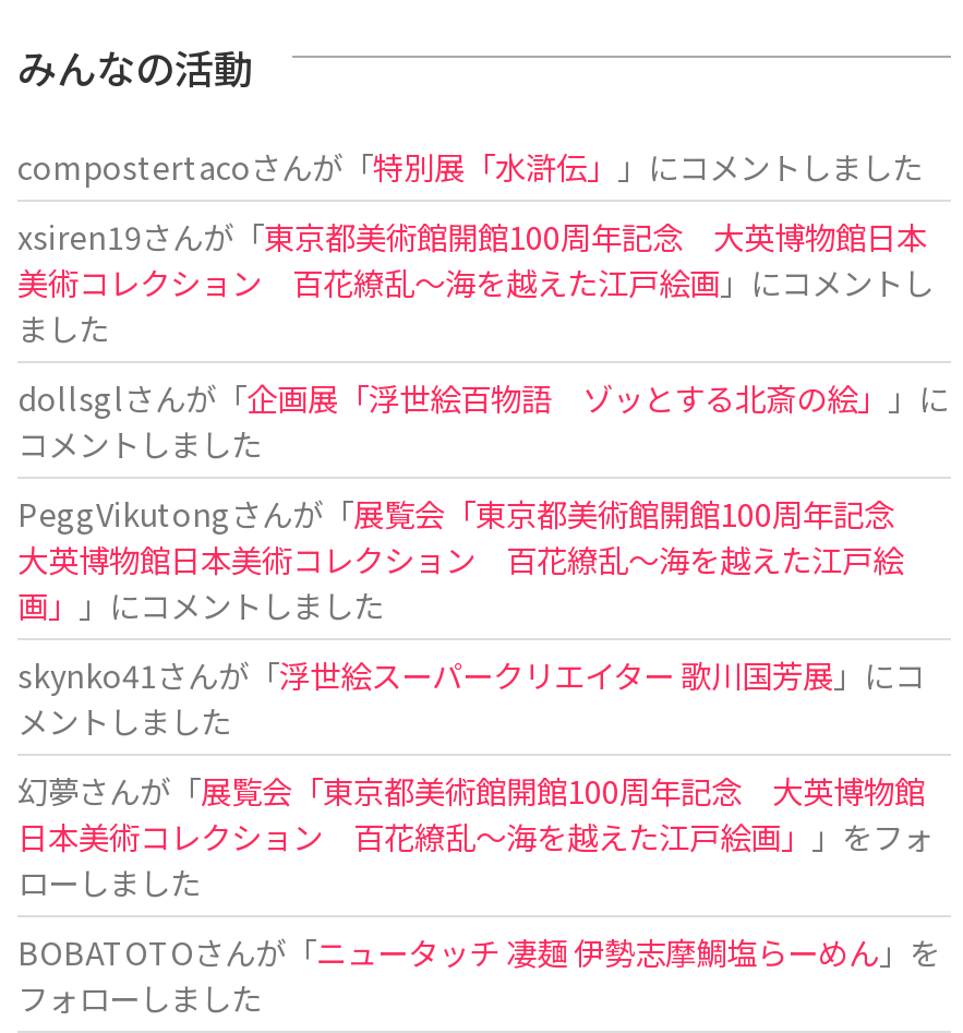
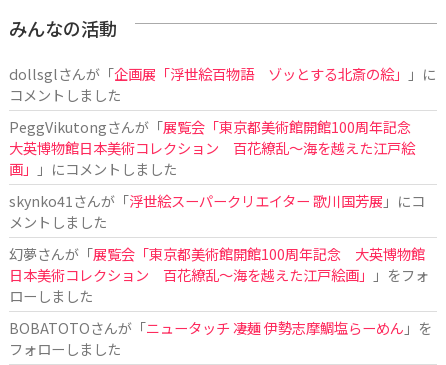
[17,143,934,350] compostertacoさんが「特別展「水滸伝」」にコメントしました | xsiren19さんが「東京都美術館開館100周年記念 大英博物館日本 | 美術コレクション 百花繚乱～海を越えた江戸絵画」にコメントし | ました -> none

